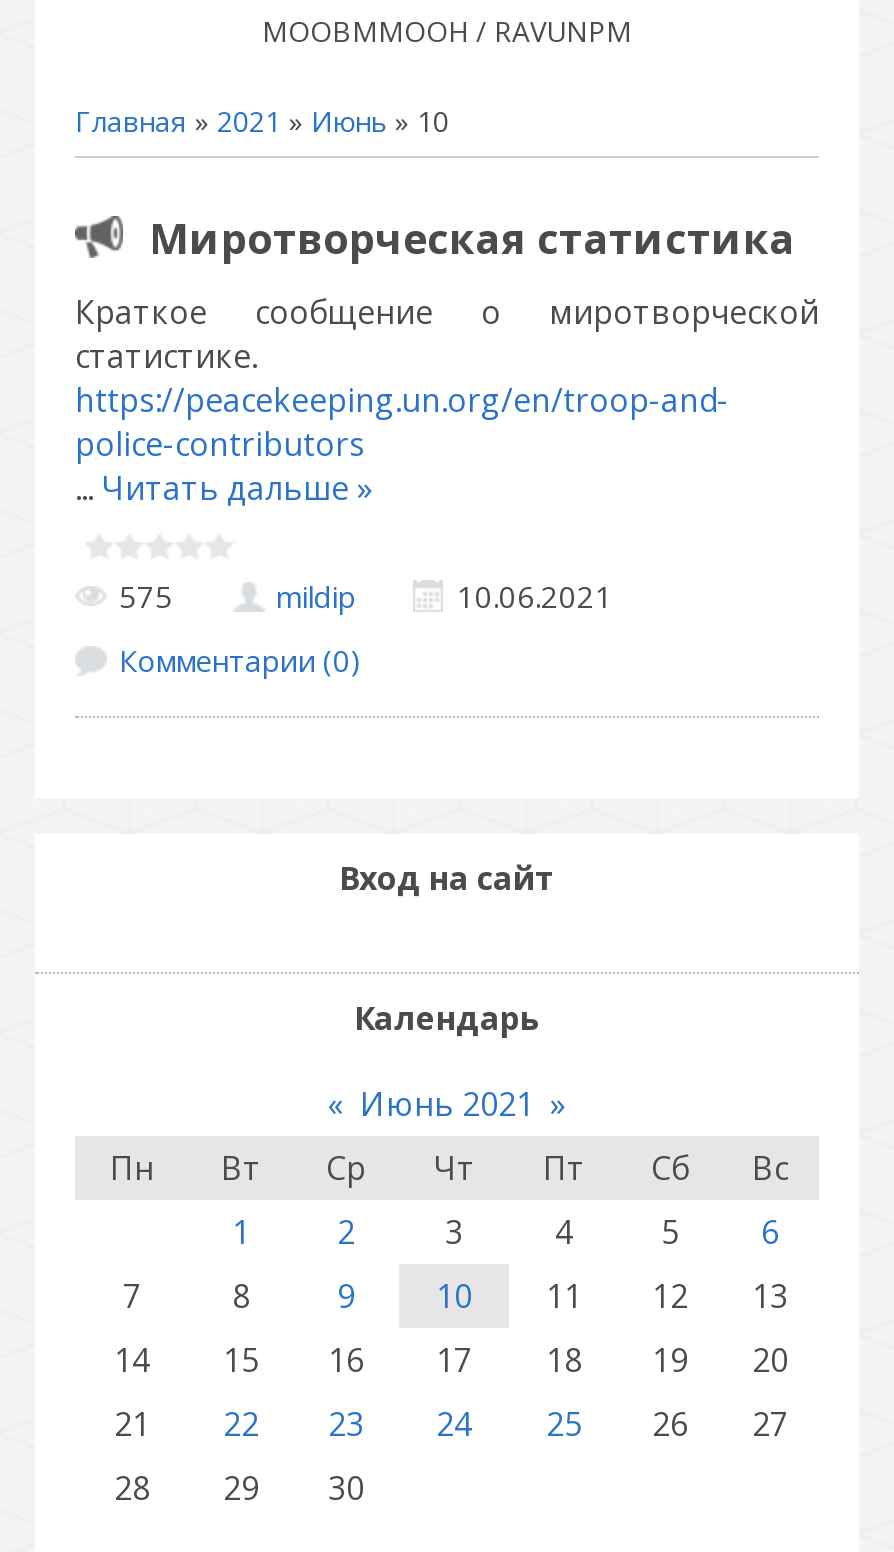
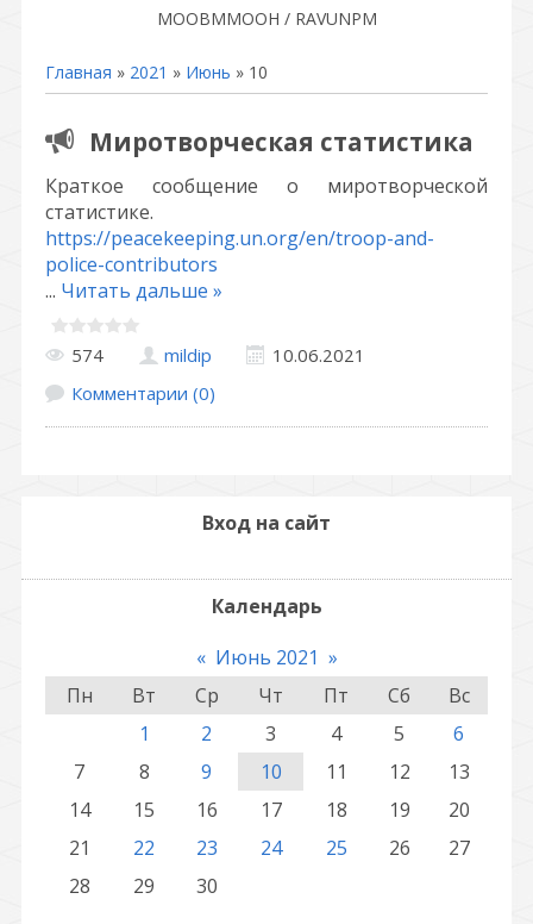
[119,576,173,616] 575 -> [71,343,104,367] 574

